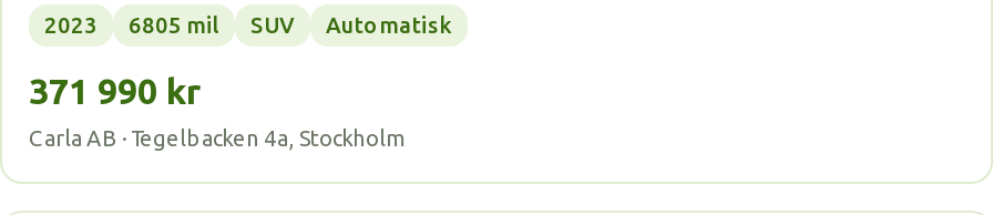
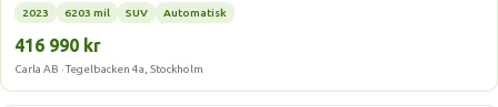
[44,13,452,38] 2023 6805 mil SUV Automatisk -> [22,7,227,19] 2023 6203 mil SUV Automatisk
[29,71,202,111] 371 990 kr -> [14,35,101,55] 416 990 kr

